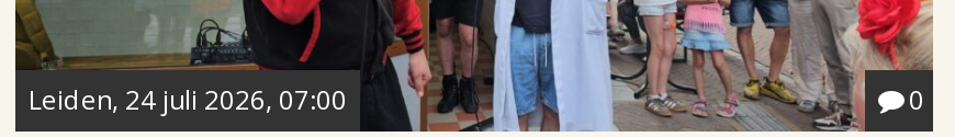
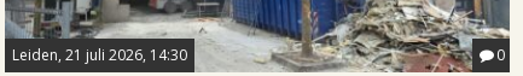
[29,81,347,118] Leiden, 24 juli 2026, 07:00 -> [12,45,187,65] Leiden, 21 juli 2026, 14:30

